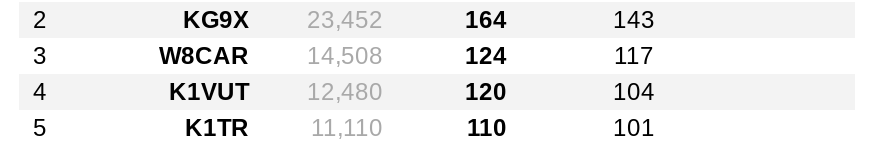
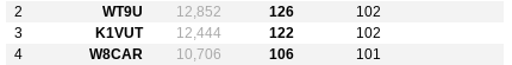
[183,6,655,34] KG9X | 23,452 | 164 | 143 -> [102,4,380,20] WT9U | 12,852 | 126 | 102
[33,42,654,106] W8CAR | 14,508 | 124 | 117 | 4 -> none
[33,78,655,142] 12,480 | 120 | 104 | 5 | K1TR | 11,110 | 110 -> [14,25,380,63] 12,444 | 122 | 102 | 4 | W8CAR | 10,706 | 106

